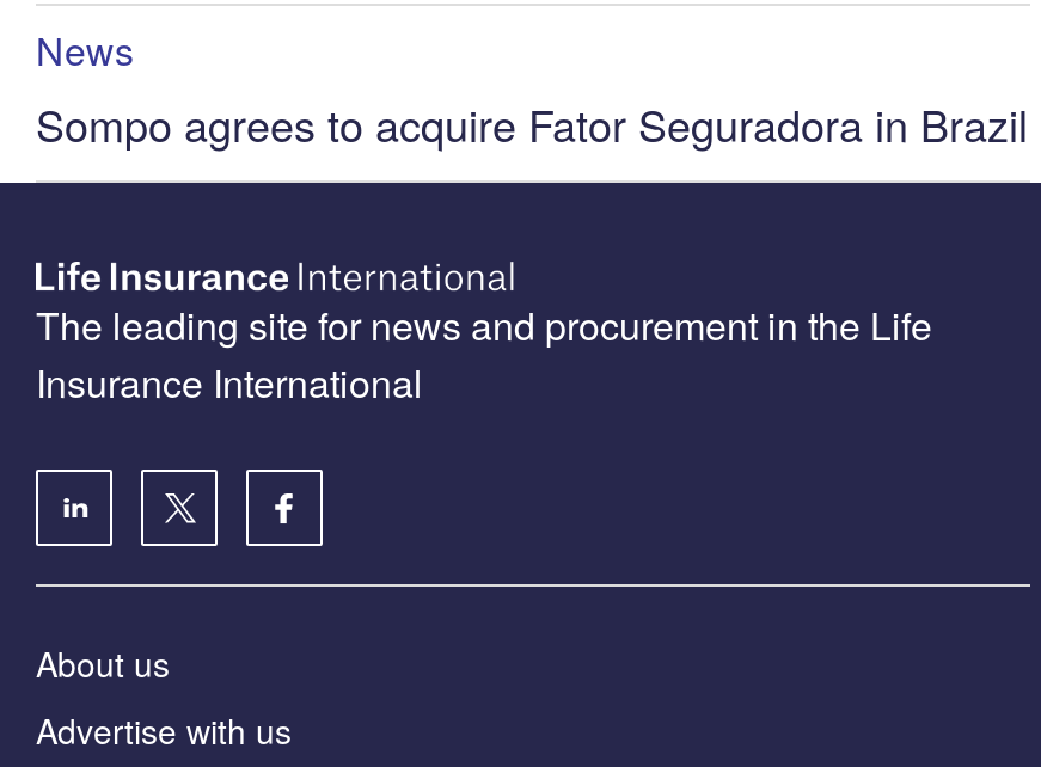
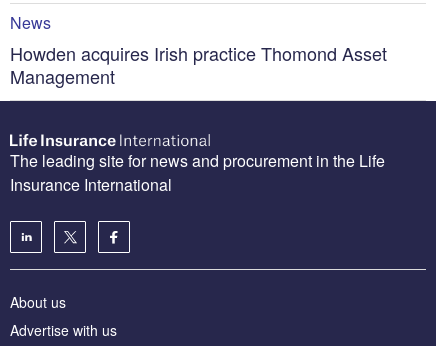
[36,92,1028,155] Sompo agrees to acquire Fator Seguradora in Brazil -> [10,40,387,89] Howden acquires Irish practice Thomond Asset | Management

